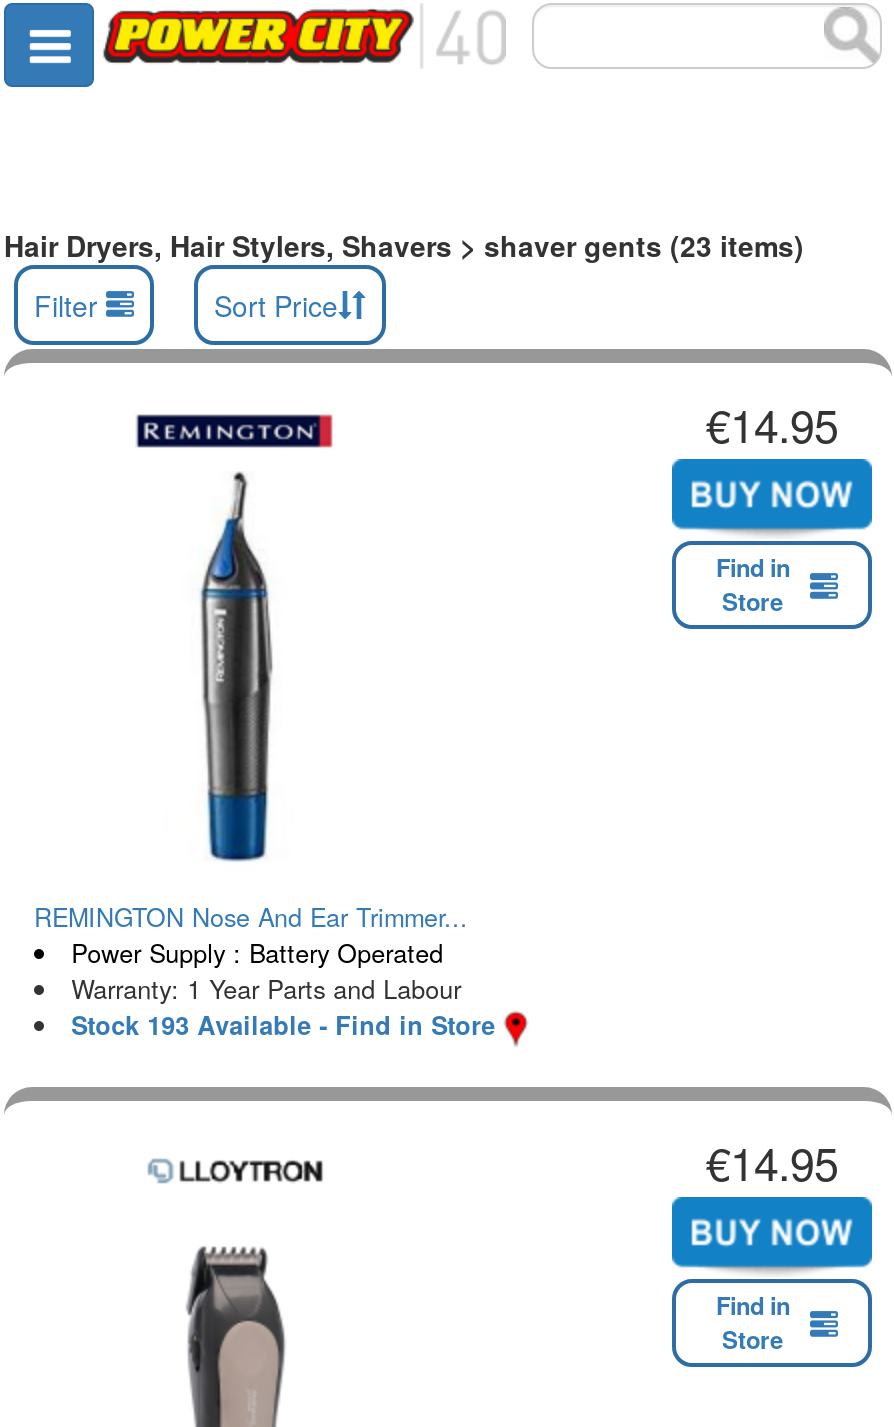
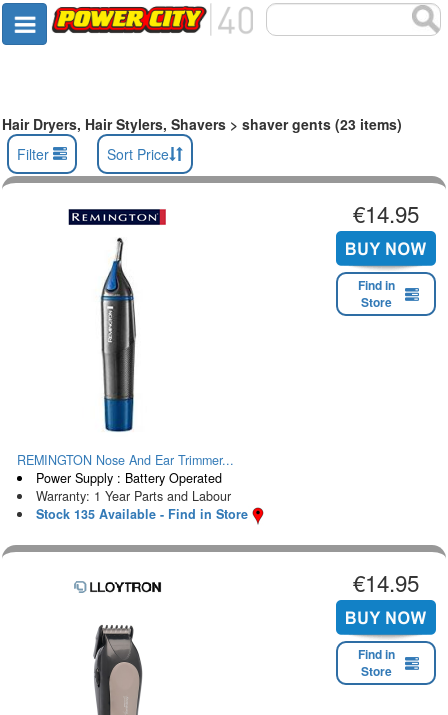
[71,1007,495,1043] Stock 193 Available - Find in Store -> [36,505,248,523] Stock 135 Available - Find in Store

